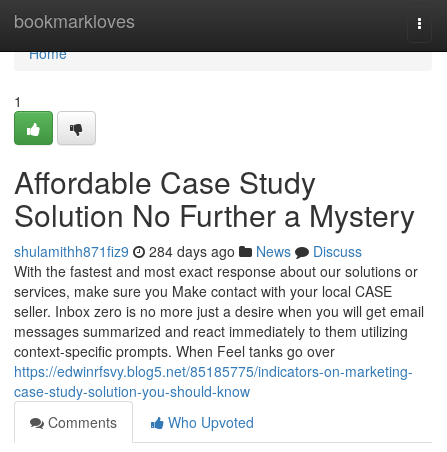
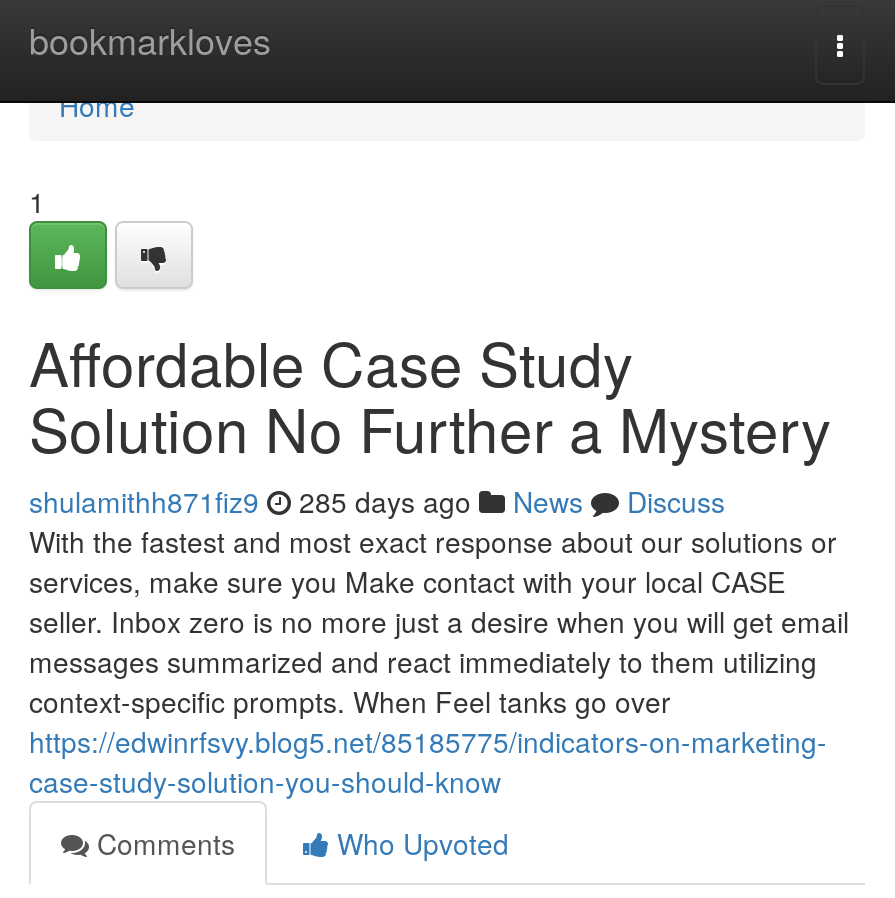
[14,241,362,261] shulamithh871fiz9 284 days ago News Discuss -> [29,481,725,521] shulamithh871fiz9 285 days ago News Discuss

